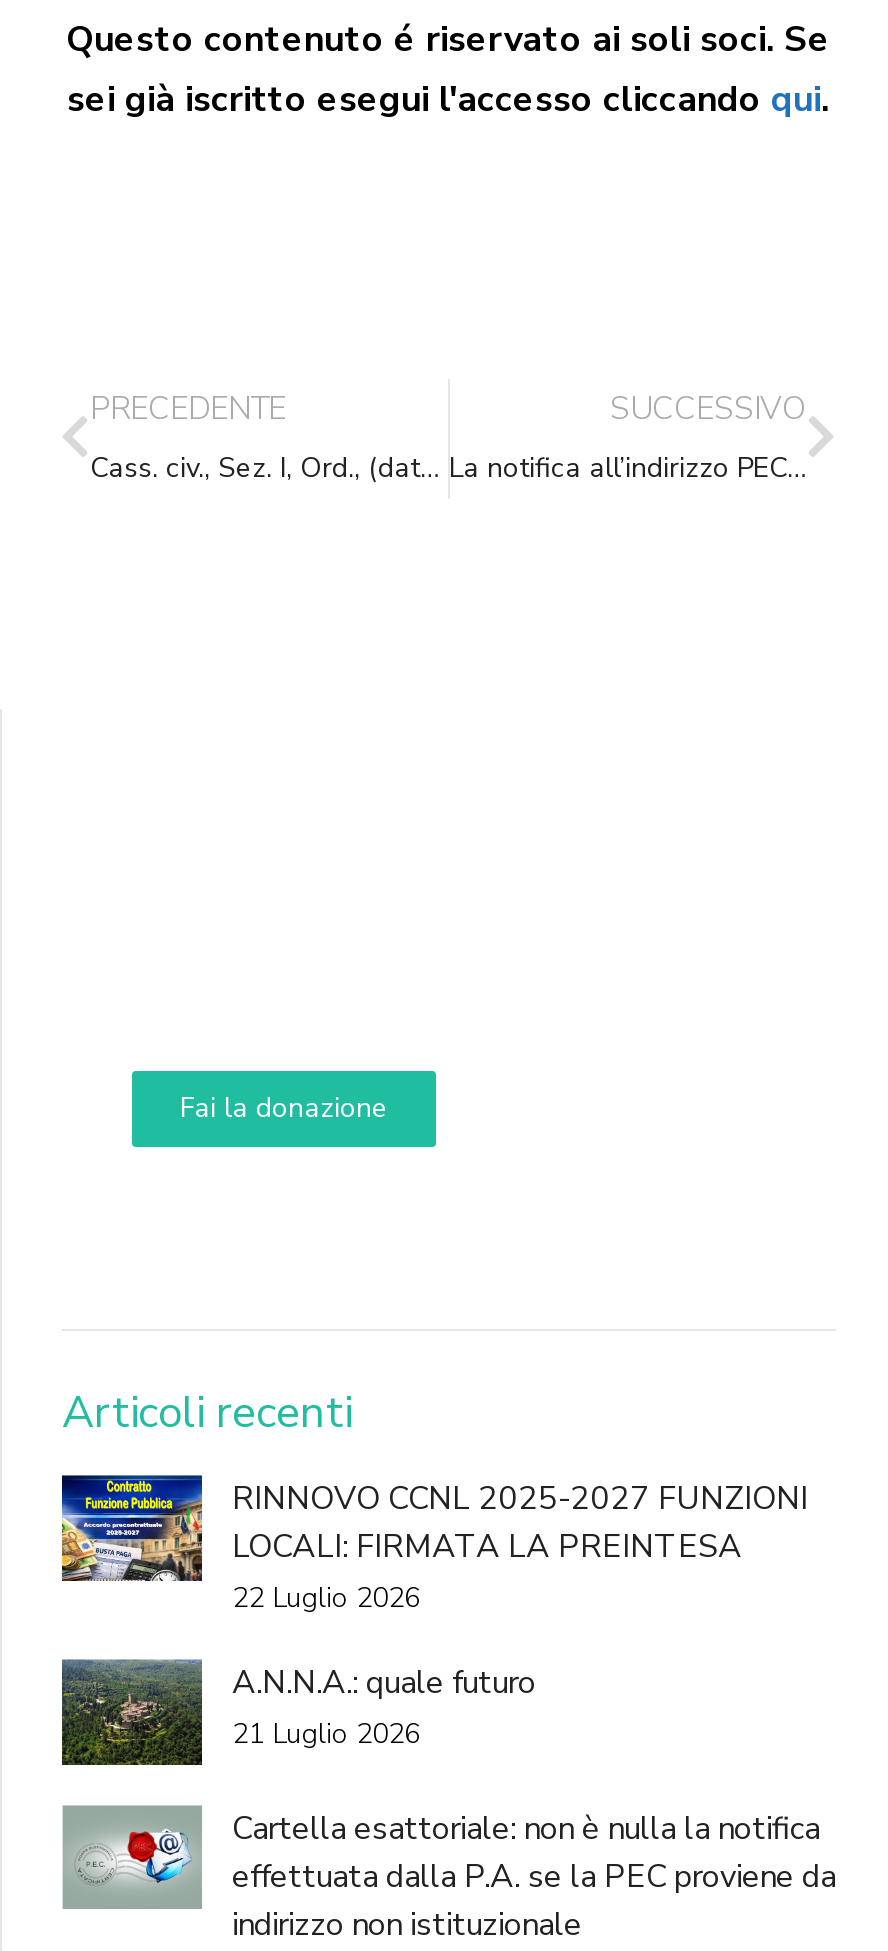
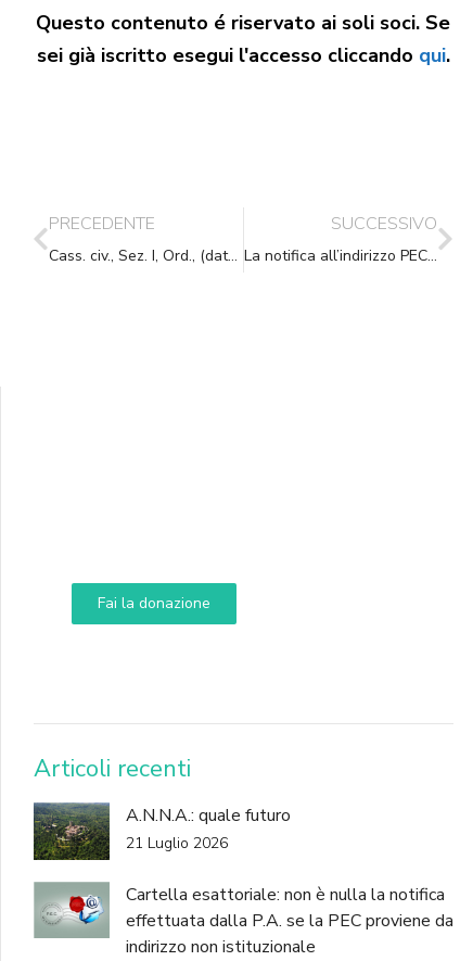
[60,1473,808,1617] [image] | RINNOVO CCNL 2025-2027 FUNZIONI | LOCALI: FIRMATA LA PREINTESA | 22 Luglio 2026 -> none

